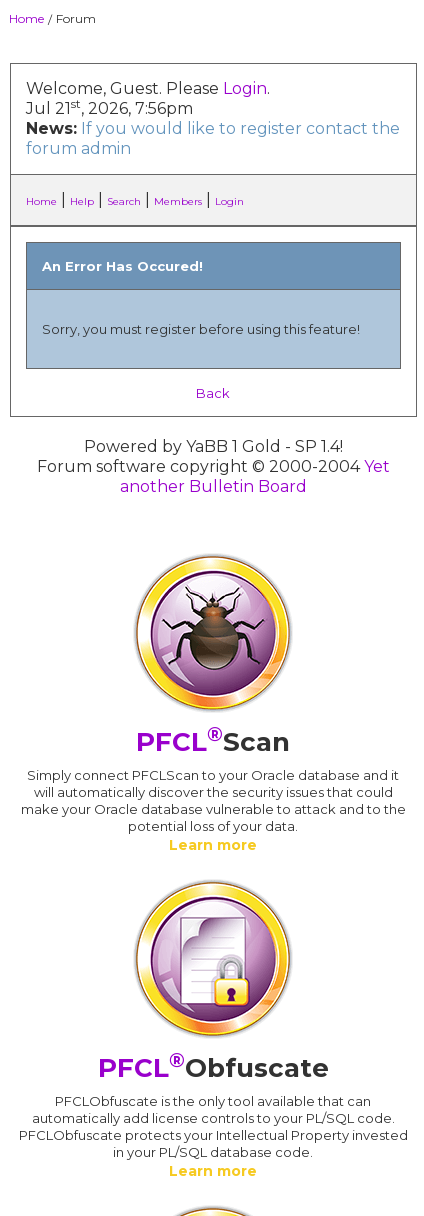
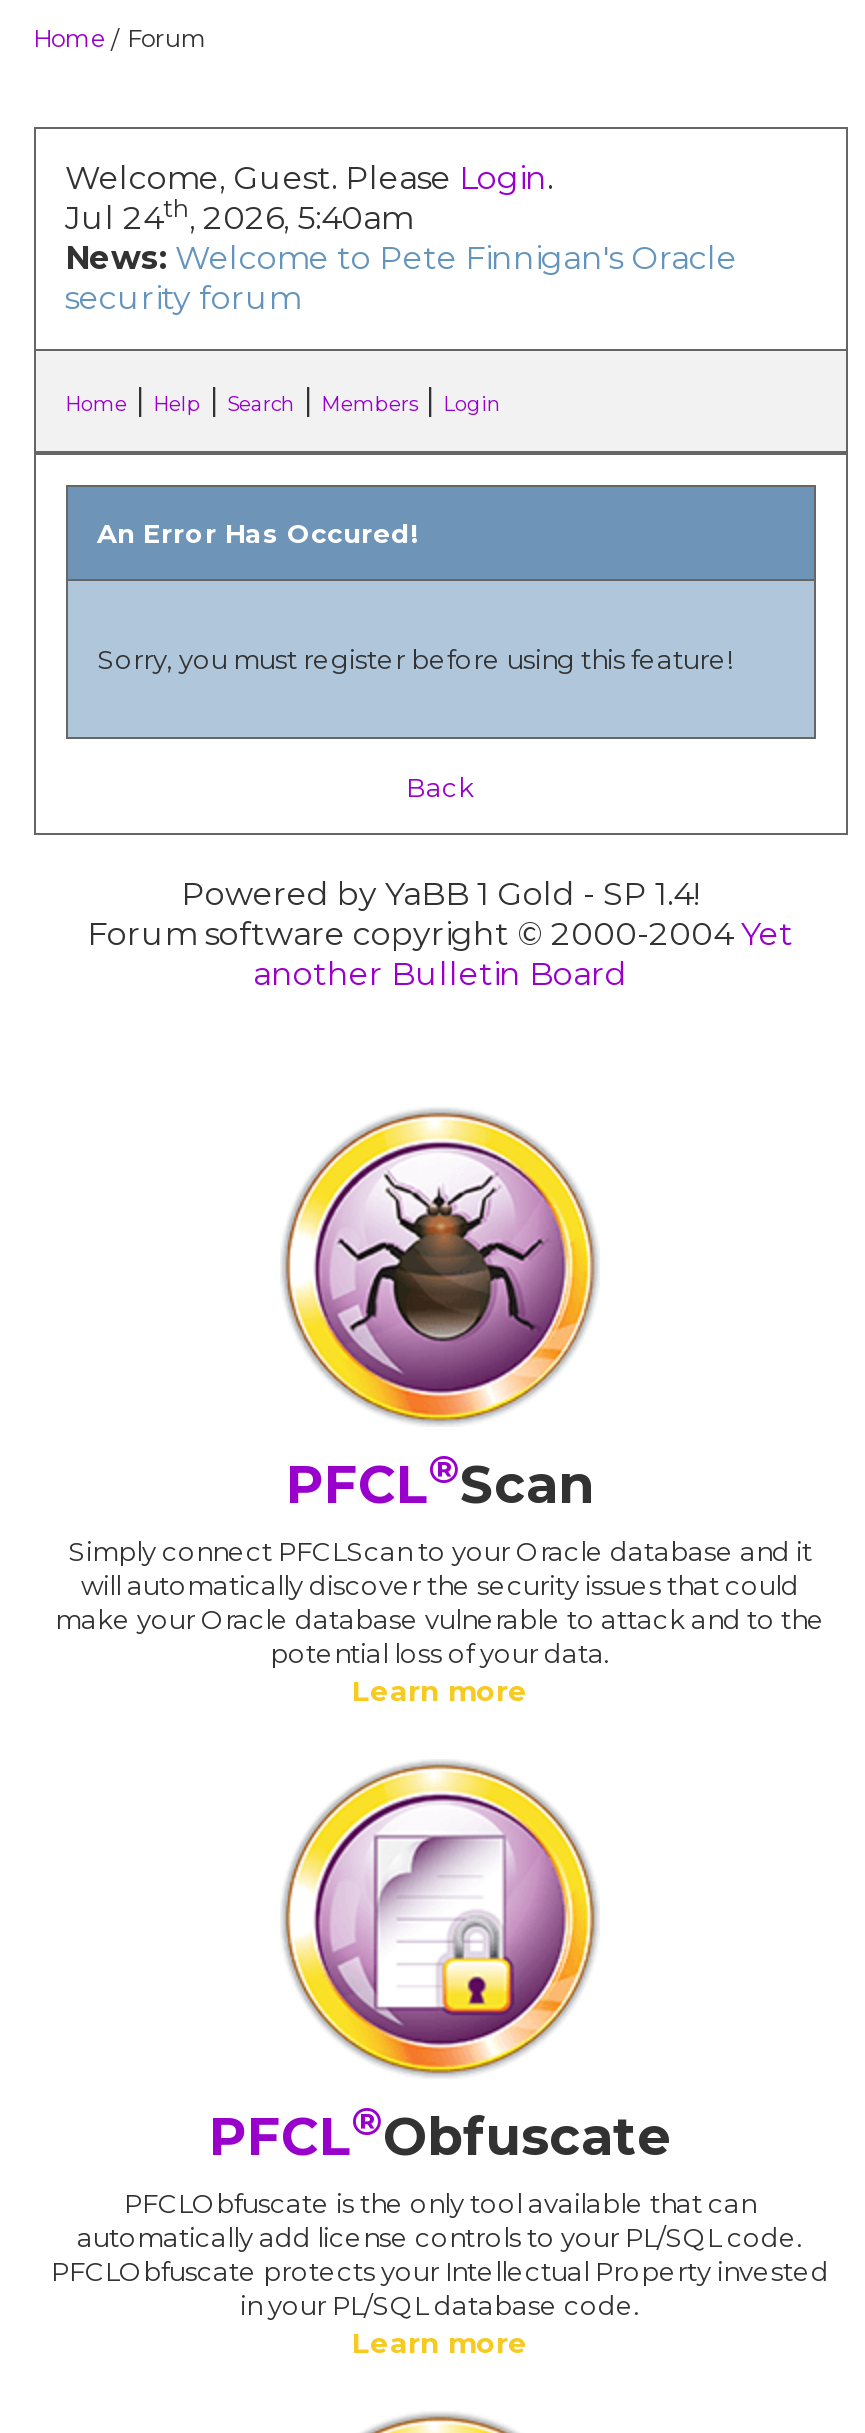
[25,96,399,158] Jul 21st, 2026, 7:56pm | News: If you would like to register contact the | forum admin -> [65,193,737,317] Jul 24th, 2026, 5:40am | News: Welcome to Pete Finnigan's Oracle | security forum

